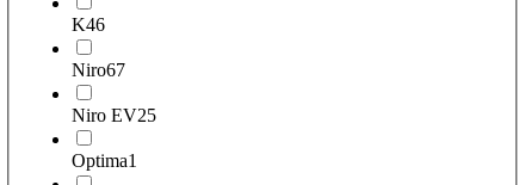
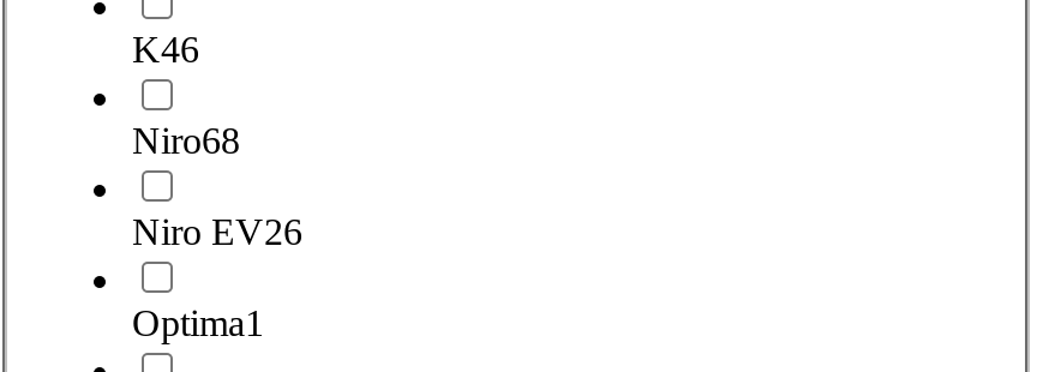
[72,59,125,79] Niro67 -> [132,119,240,160] Niro68
[72,105,156,125] Niro EV25 -> [132,210,302,251] Niro EV26

